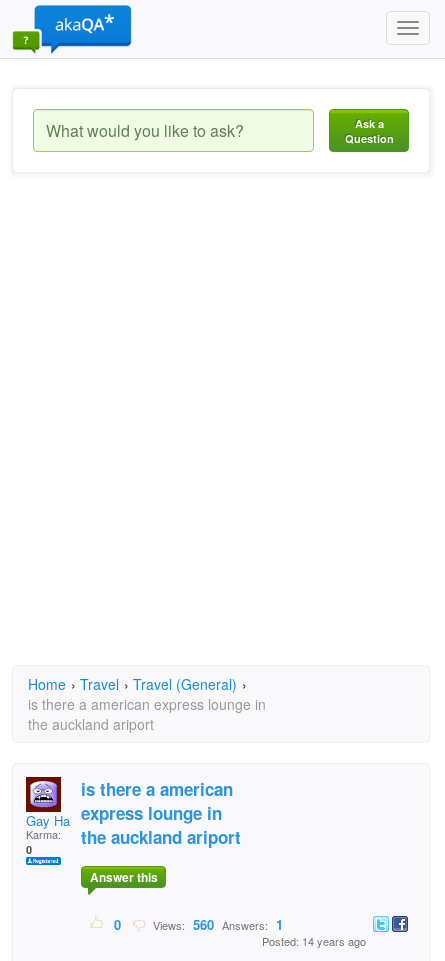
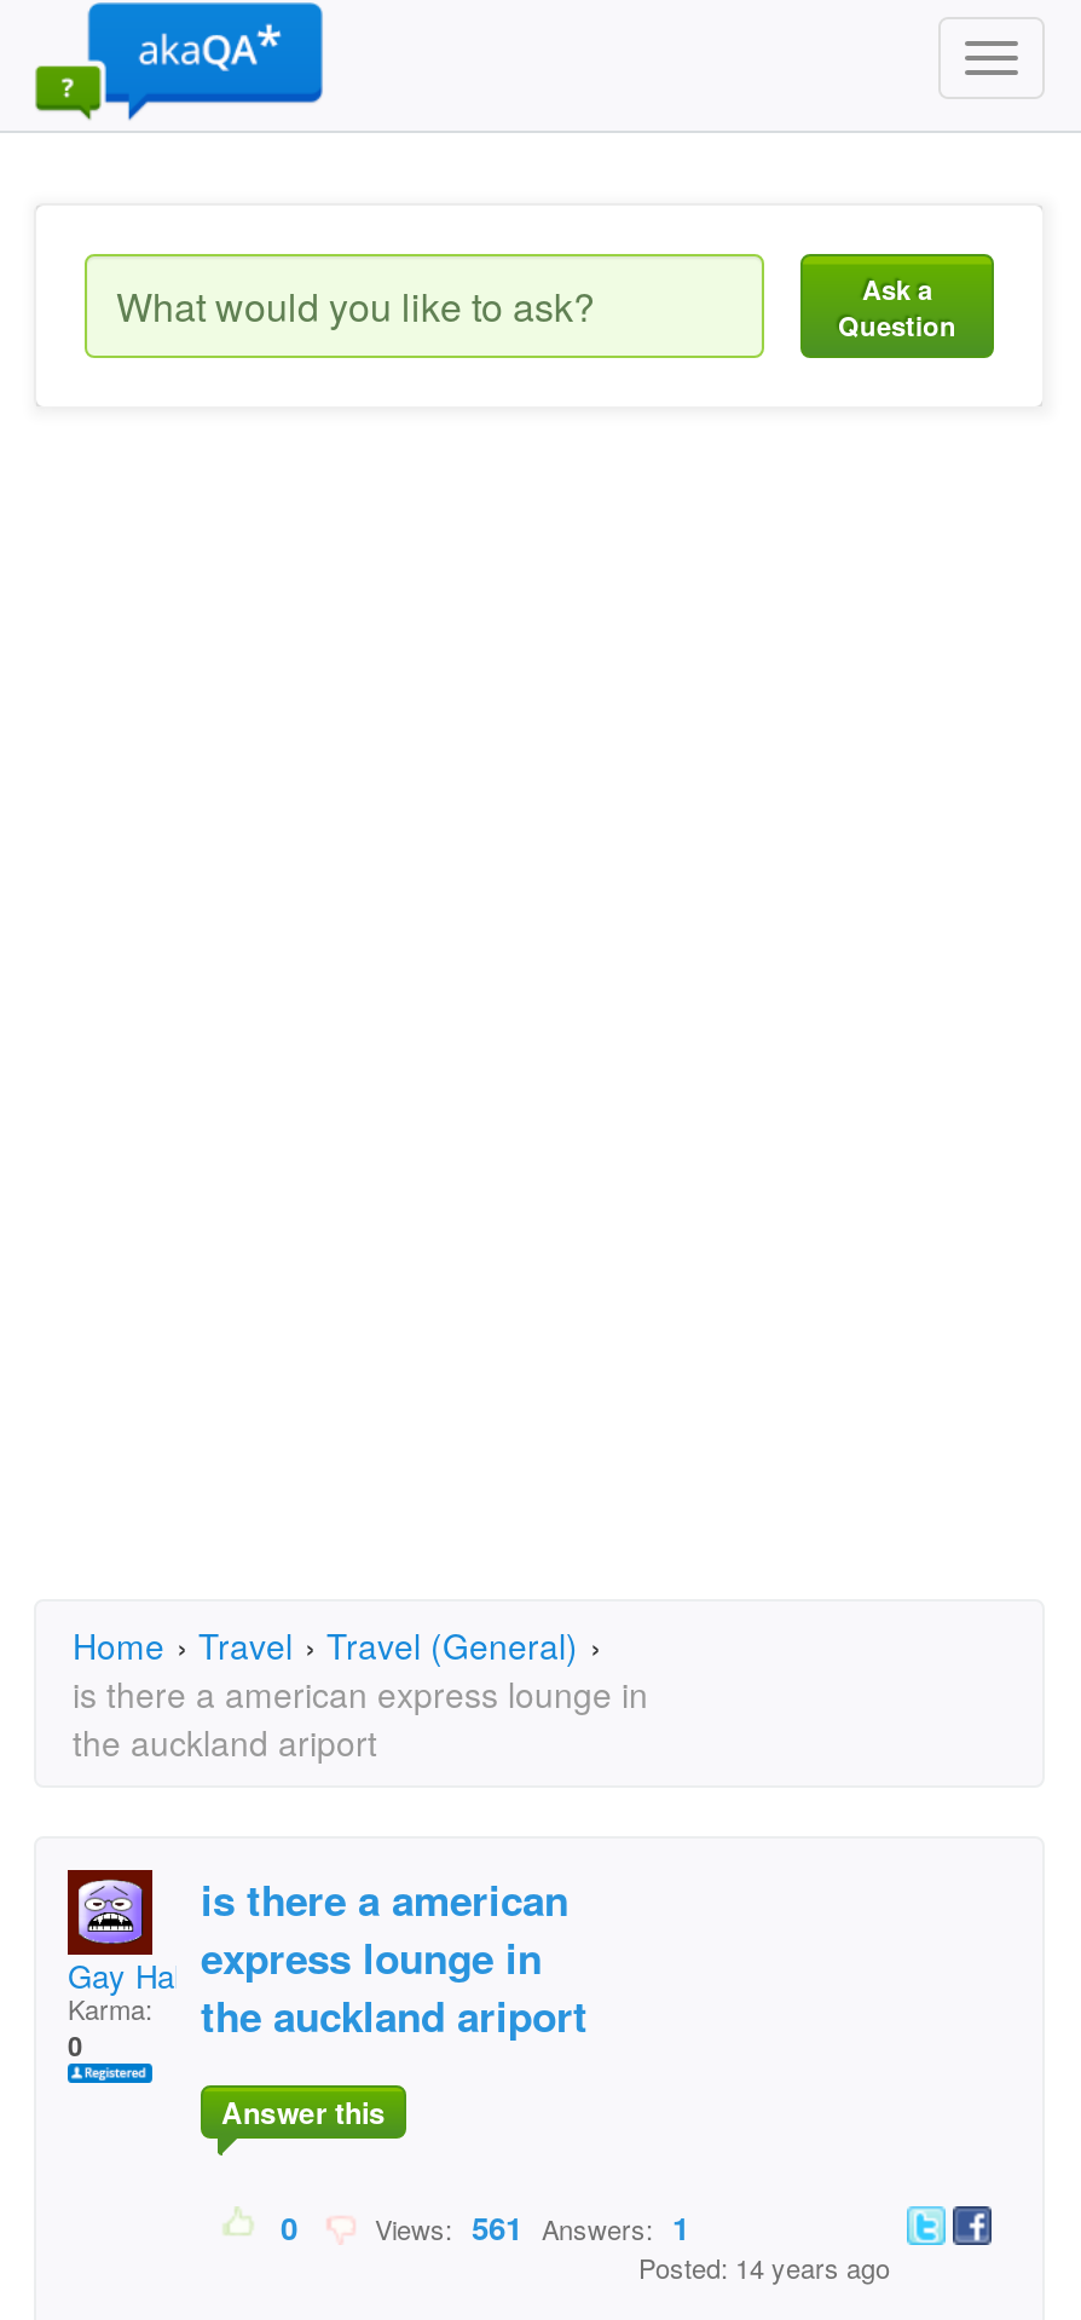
[147,915,283,934] Views: 560 Answers: 1 -> [360,2204,689,2250] Views: 561 Answers: 1

